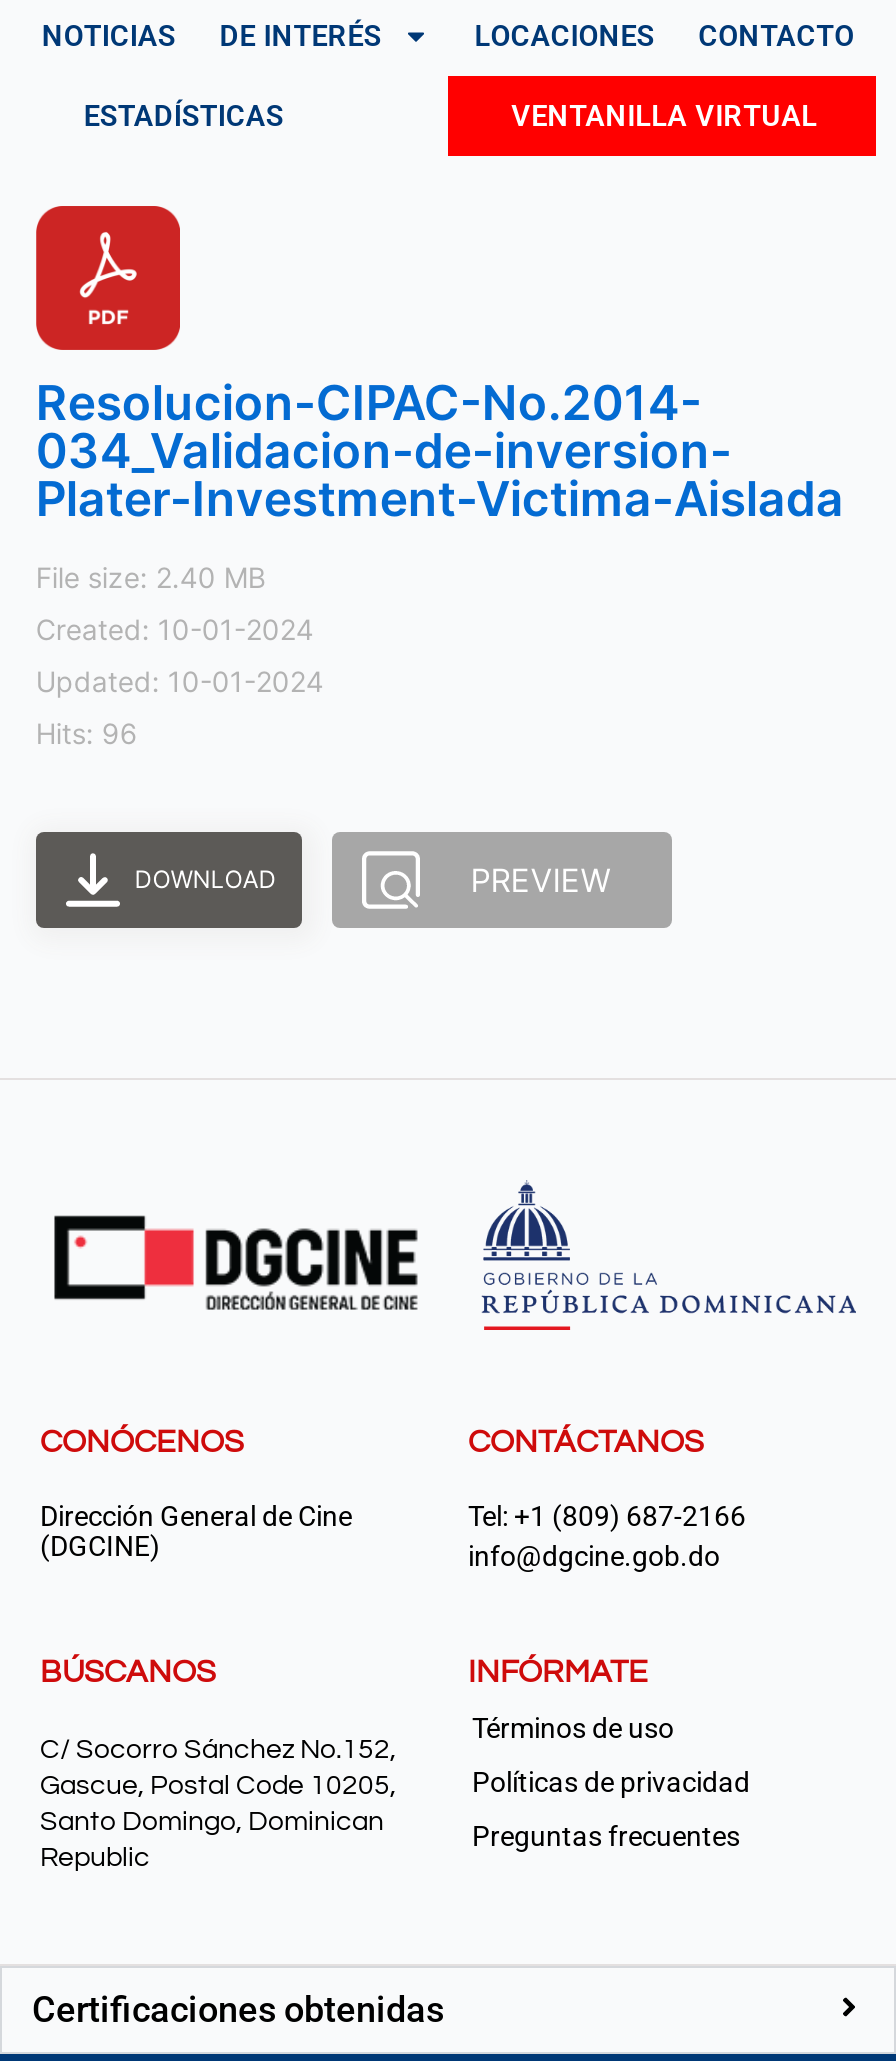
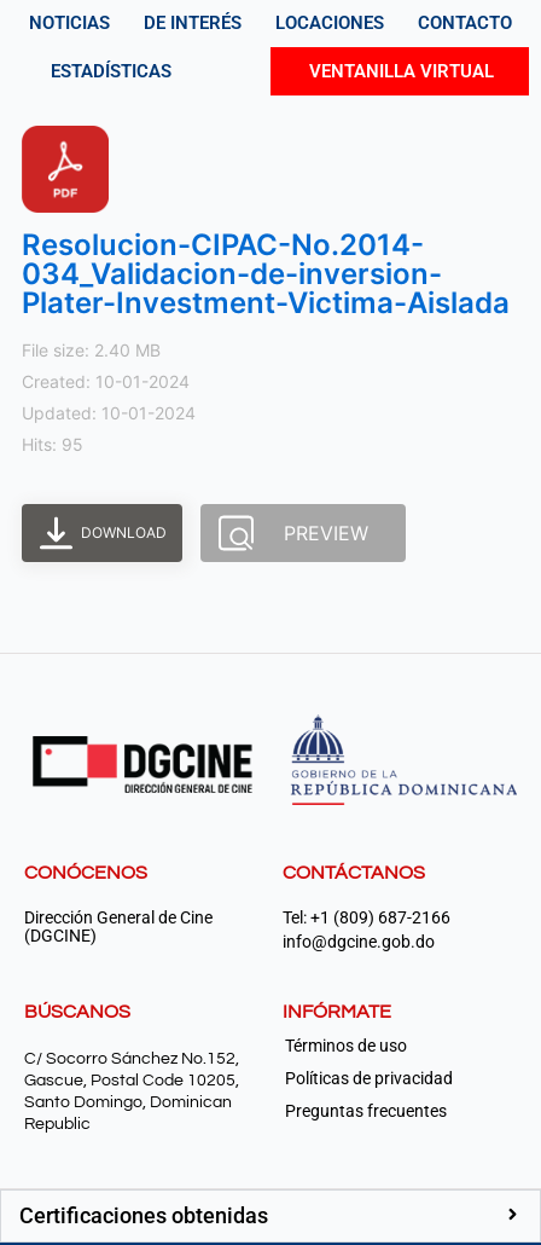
[36,717,138,751] Hits: 96 -> [22,434,83,454] Hits: 95

